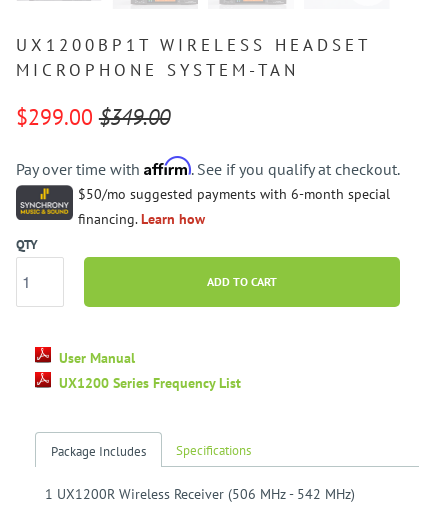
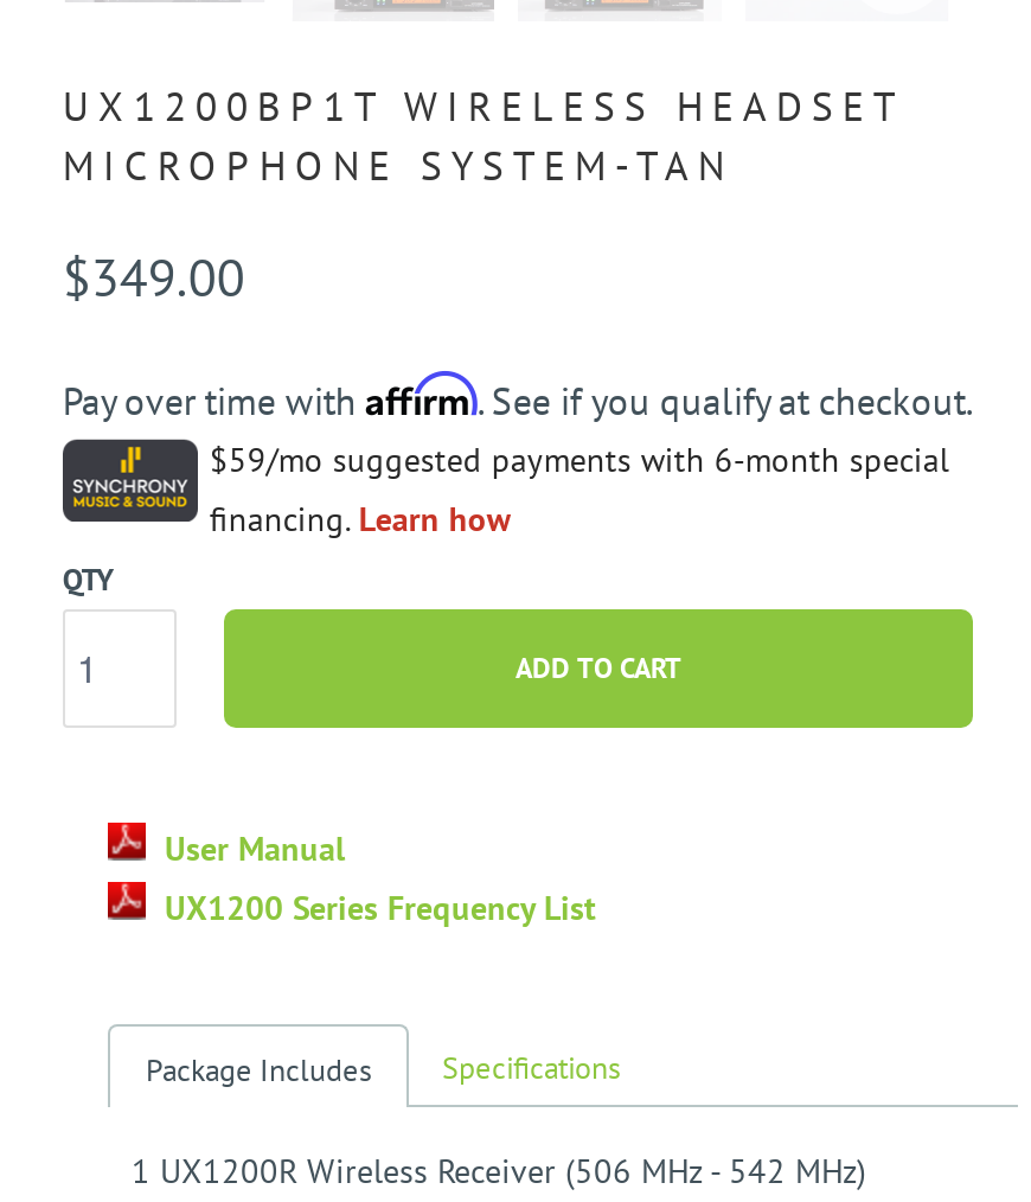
[16,103,170,131] $299.00 $349.00 -> [62,243,245,310] $349.00
[78,185,390,203] $50/mo suggested payments with 6-month special -> [209,438,949,481] $59/mo suggested payments with 6-month special

